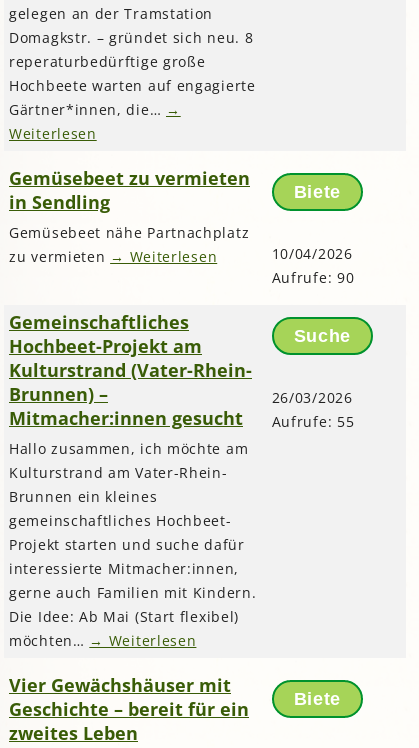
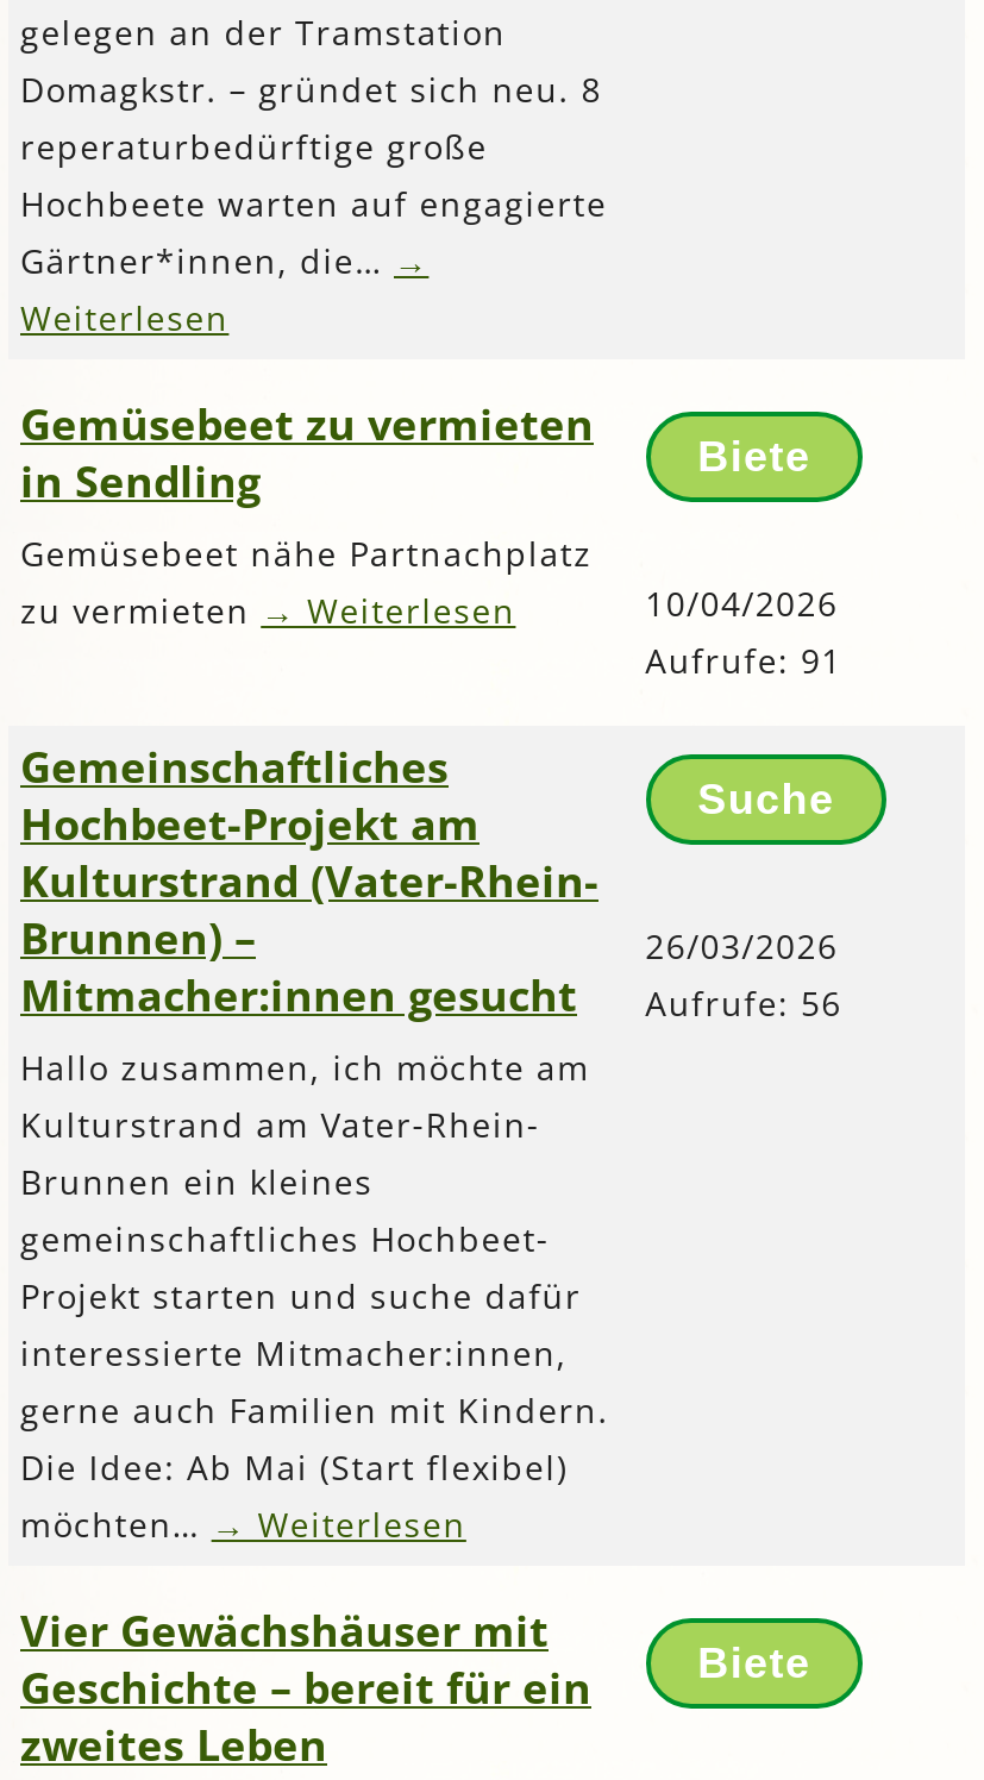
[272,268,354,287] Aufrufe: 90 -> [645,637,842,682] Aufrufe: 91
[9,406,354,431] Mitmacher:innen gesucht Aufrufe: 55 -> [20,966,842,1025] Mitmacher:innen gesucht Aufrufe: 56

